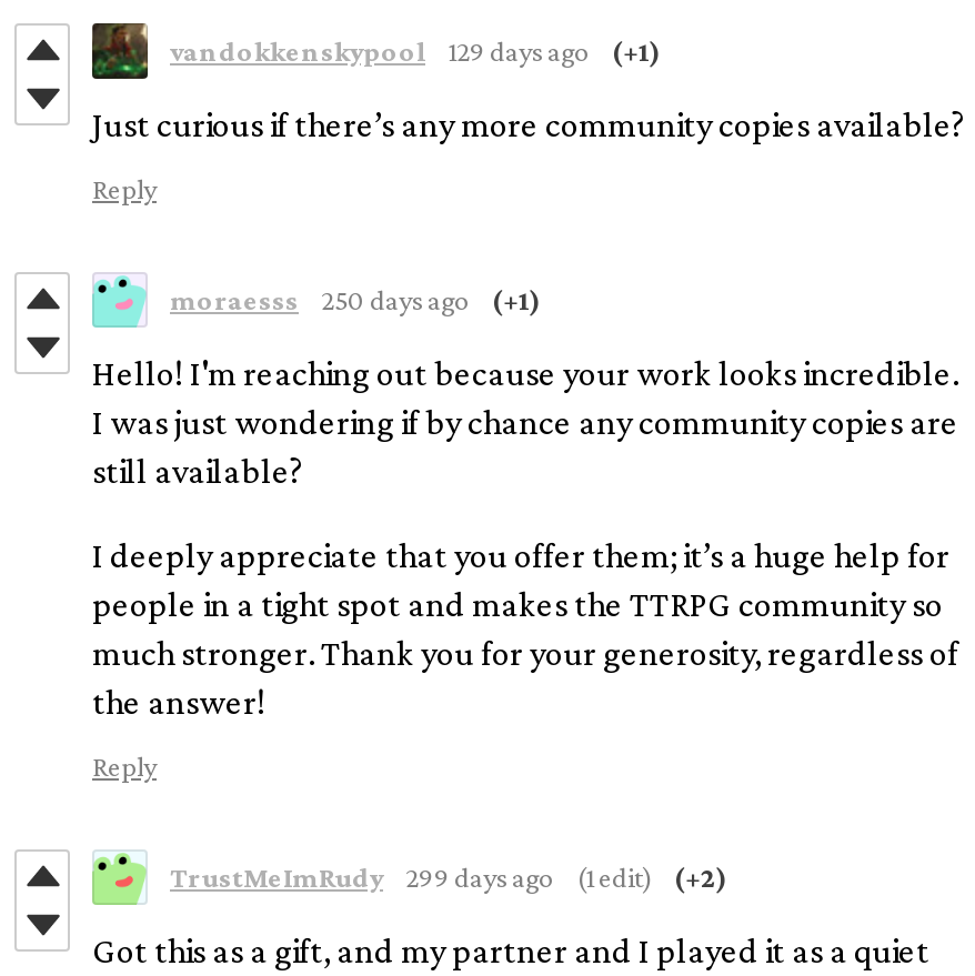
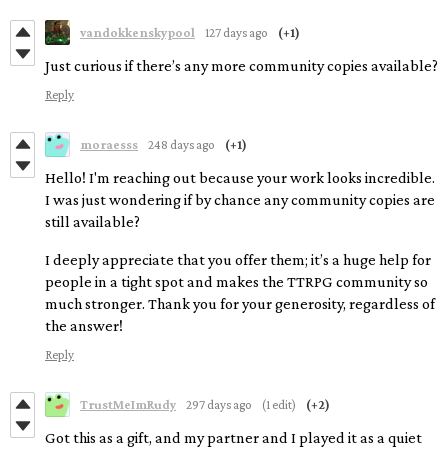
[170,34,661,68] vandokkenskypool 129 days ago (+1) -> [80,25,300,40] vandokkenskypool 127 days ago (+1)
[170,283,541,316] moraesss 250 days ago (+1) -> [80,137,247,152] moraesss 248 days ago (+1)
[170,861,727,894] TrustMeImRudy 299 days ago (1 edit) (+2) -> [80,397,330,412] TrustMeImRudy 297 days ago (1 edit) (+2)

